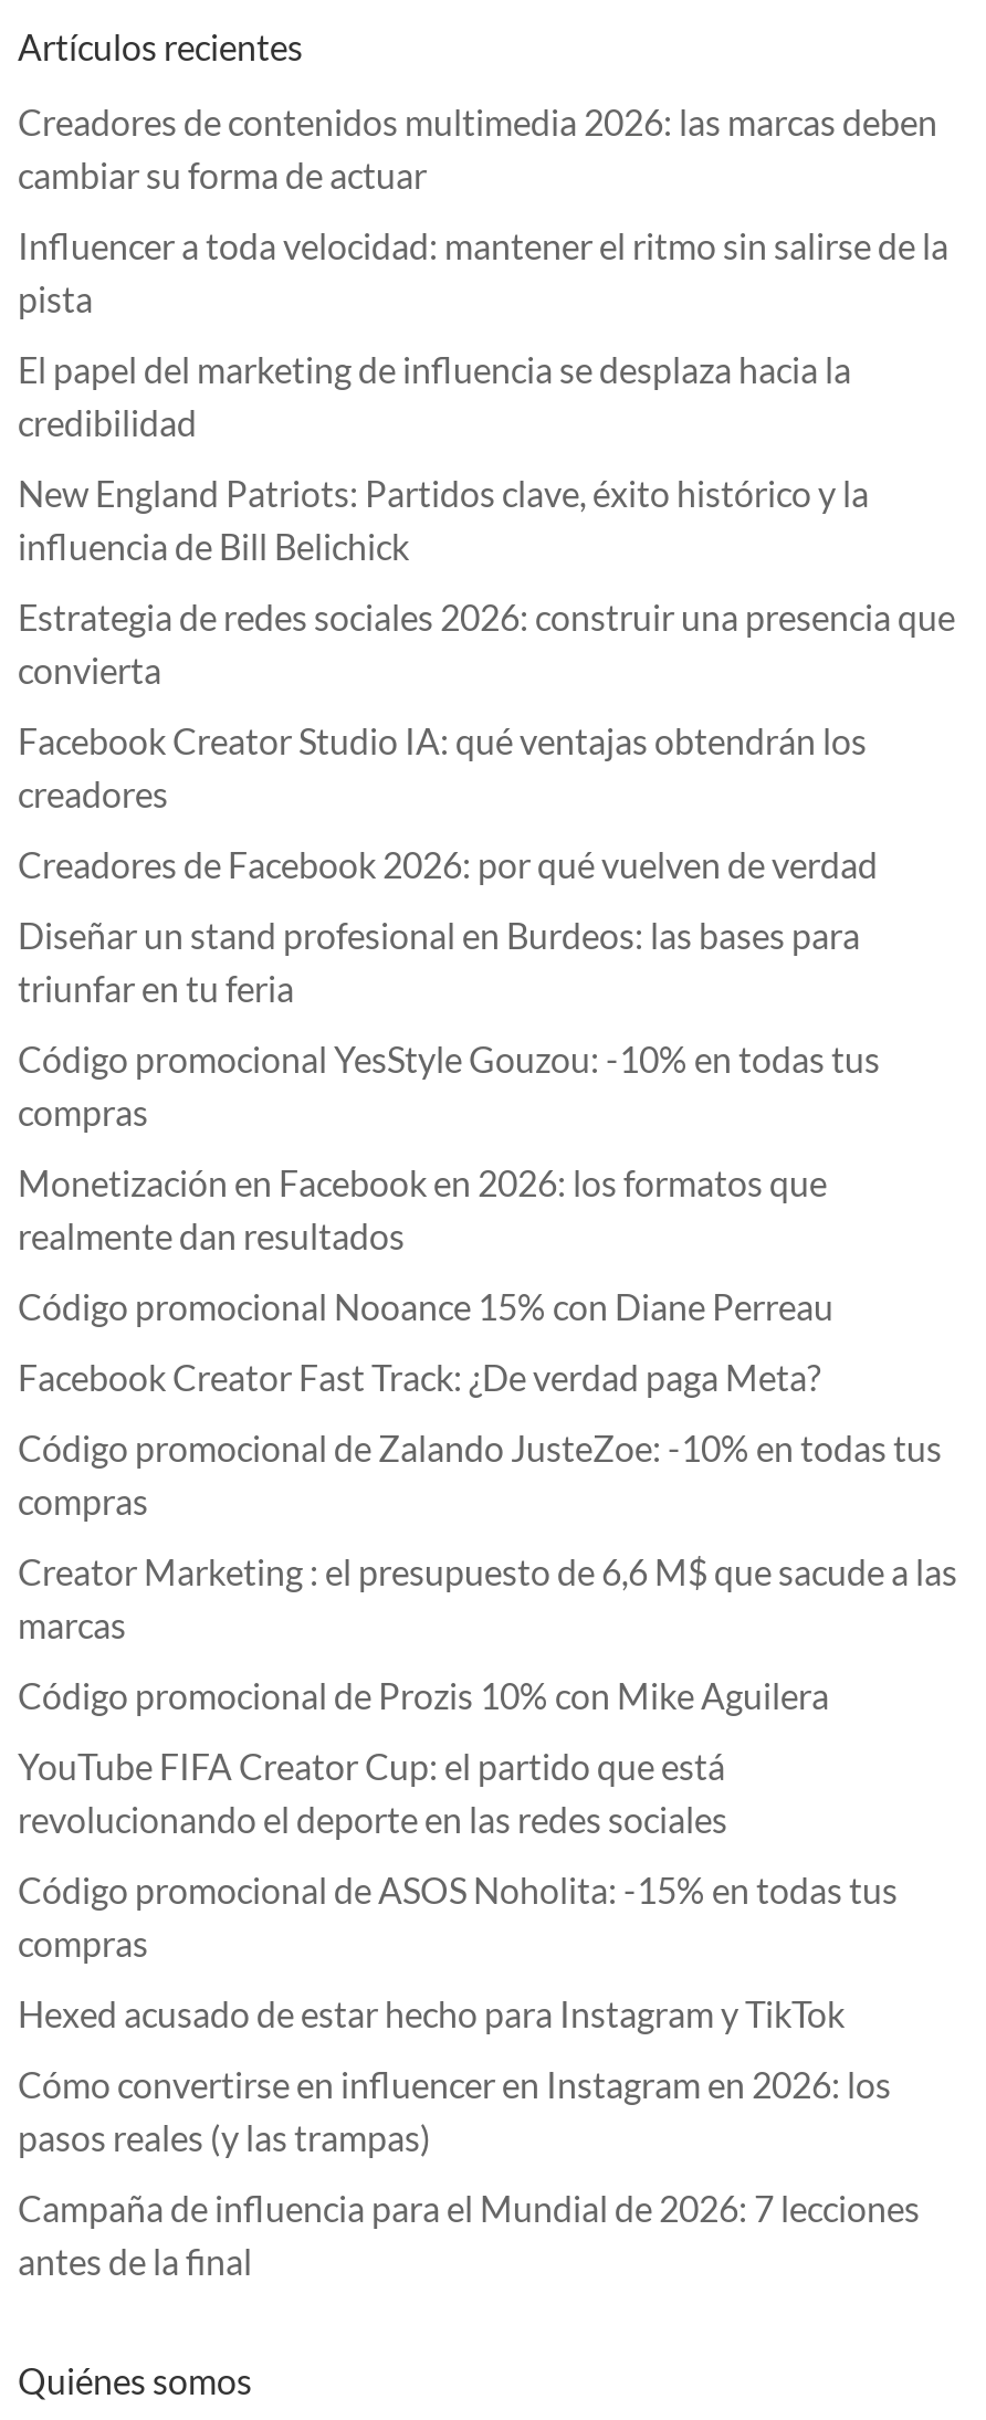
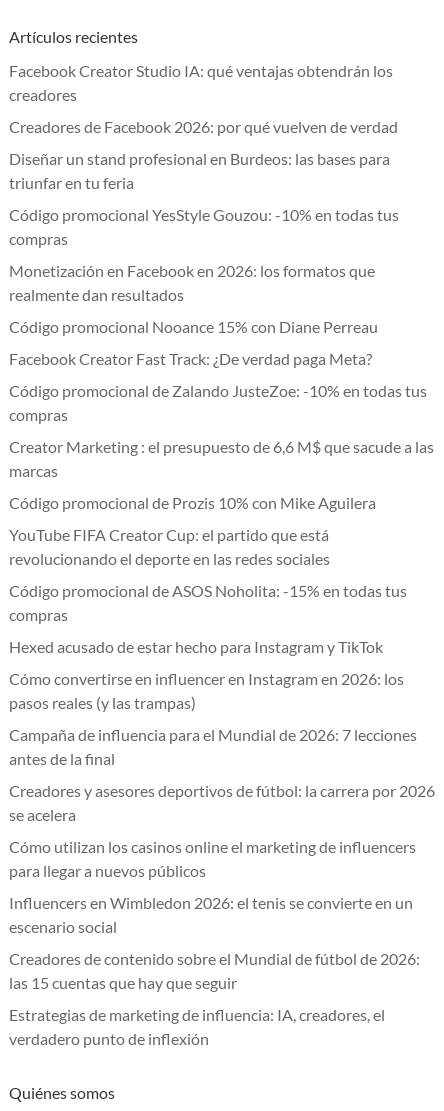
[18,101,955,691] Creadores de contenidos multimedia 2026: las marcas deben | cambiar su forma de actuar | Influencer a toda velocidad: mantener el ritmo sin salirse de la | pista | El papel del marketing de influencia se desplaza hacia la | credibilidad | New England Patriots: Partidos clave, éxito histórico y la | influencia de Bill Belichick | Estrategia de redes sociales 2026: construir una presencia que | convierta -> none
moved [18,719,957,2282] -> [9,61,434,768]: Facebook Creator Studio IA: qué ventajas obtendrán los | creadores | Creadores de Facebook 2026: por qué vuelven de verdad | ... | Campaña de influencia para el Mundial de 2026: 7 lecciones | antes de la final
none -> [9,781,435,1048] Creadores y asesores deportivos de fútbol: la carrera por 2026 | se acelera | Cómo utilizan los casinos online el marketing de influencers | para llegar a nuevos públicos | Influencers en Wimbledon 2026: el tenis se convierte en un | escenario social | Creadores de contenido sobre el Mundial de fútbol de 2026: | las 15 cuentas que hay que seguir | Estrategias de marketing de influencia: IA, creadores, el | verdadero punto de inflexión

